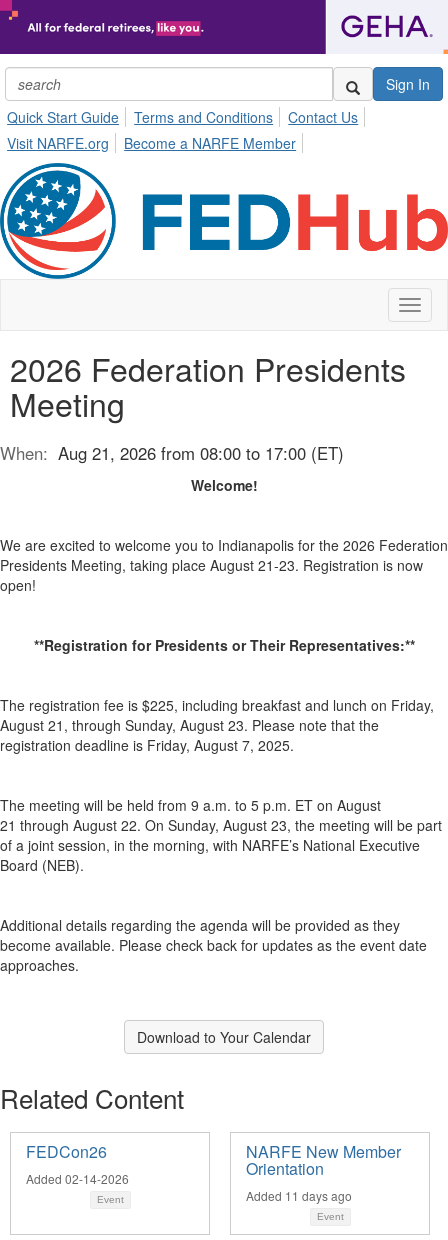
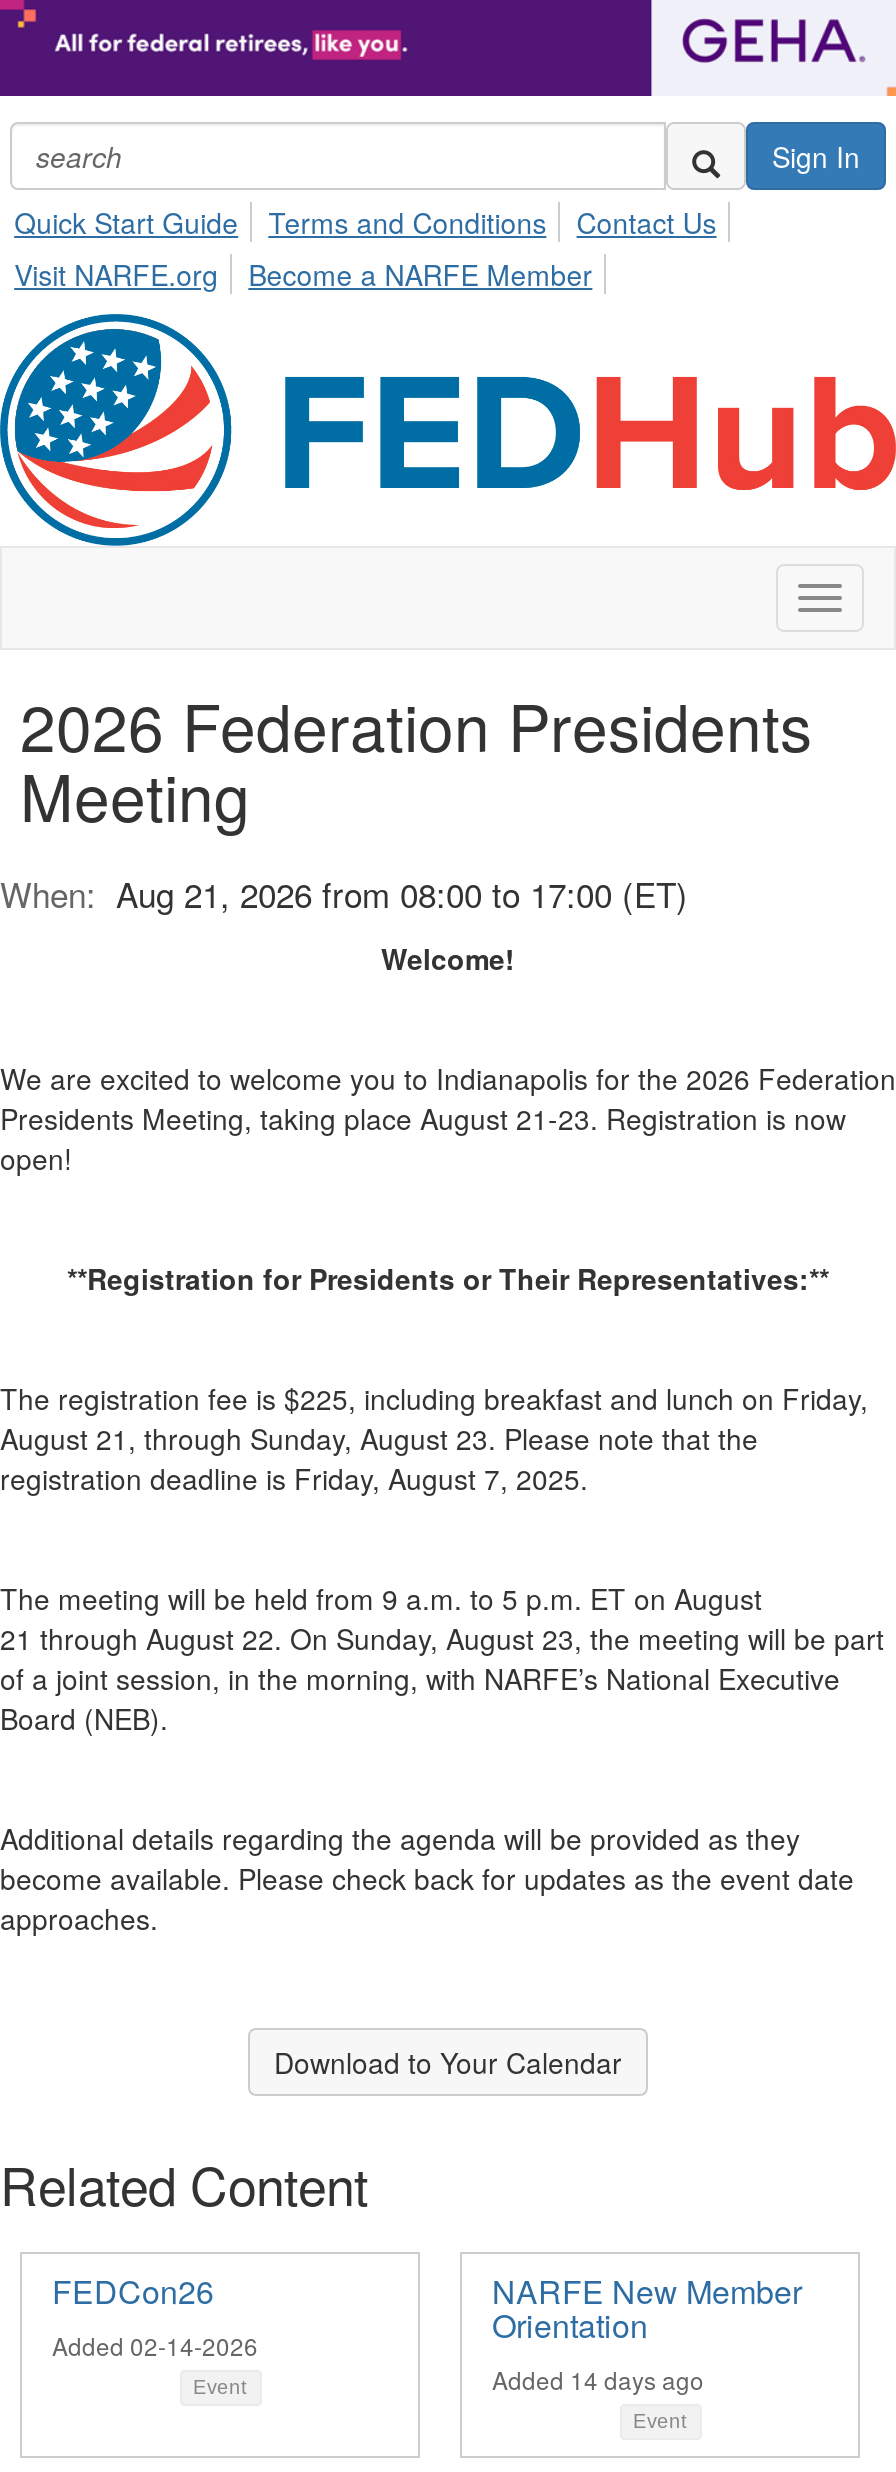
[246,1187,352,1204] Added 11 days ago -> [492,2362,704,2396] Added 14 days ago

